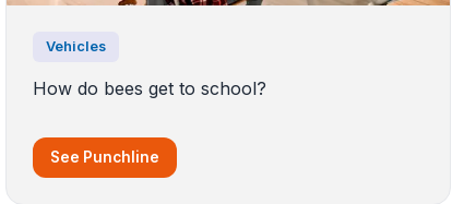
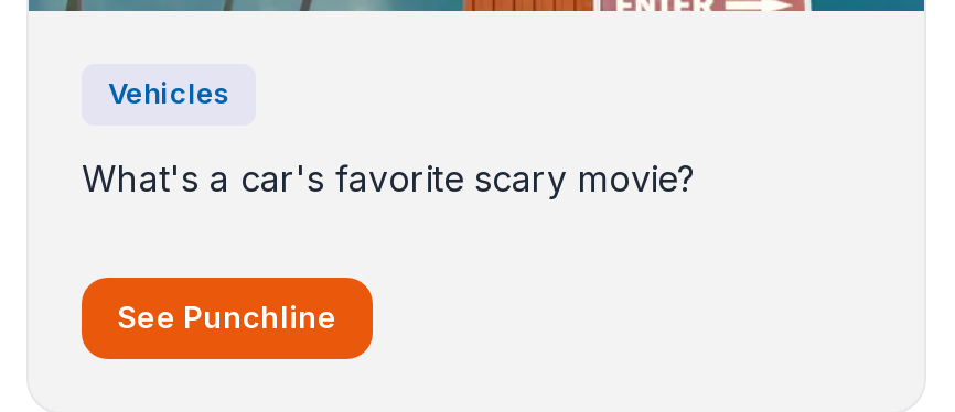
[33,77,266,99] How do bees get to school? -> [82,156,697,200] What's a car's favorite scary movie?

